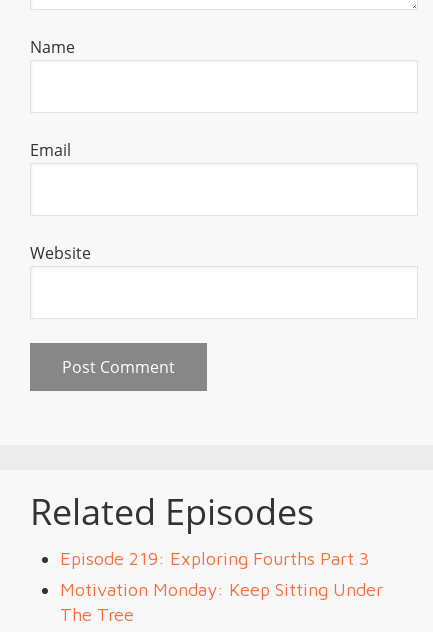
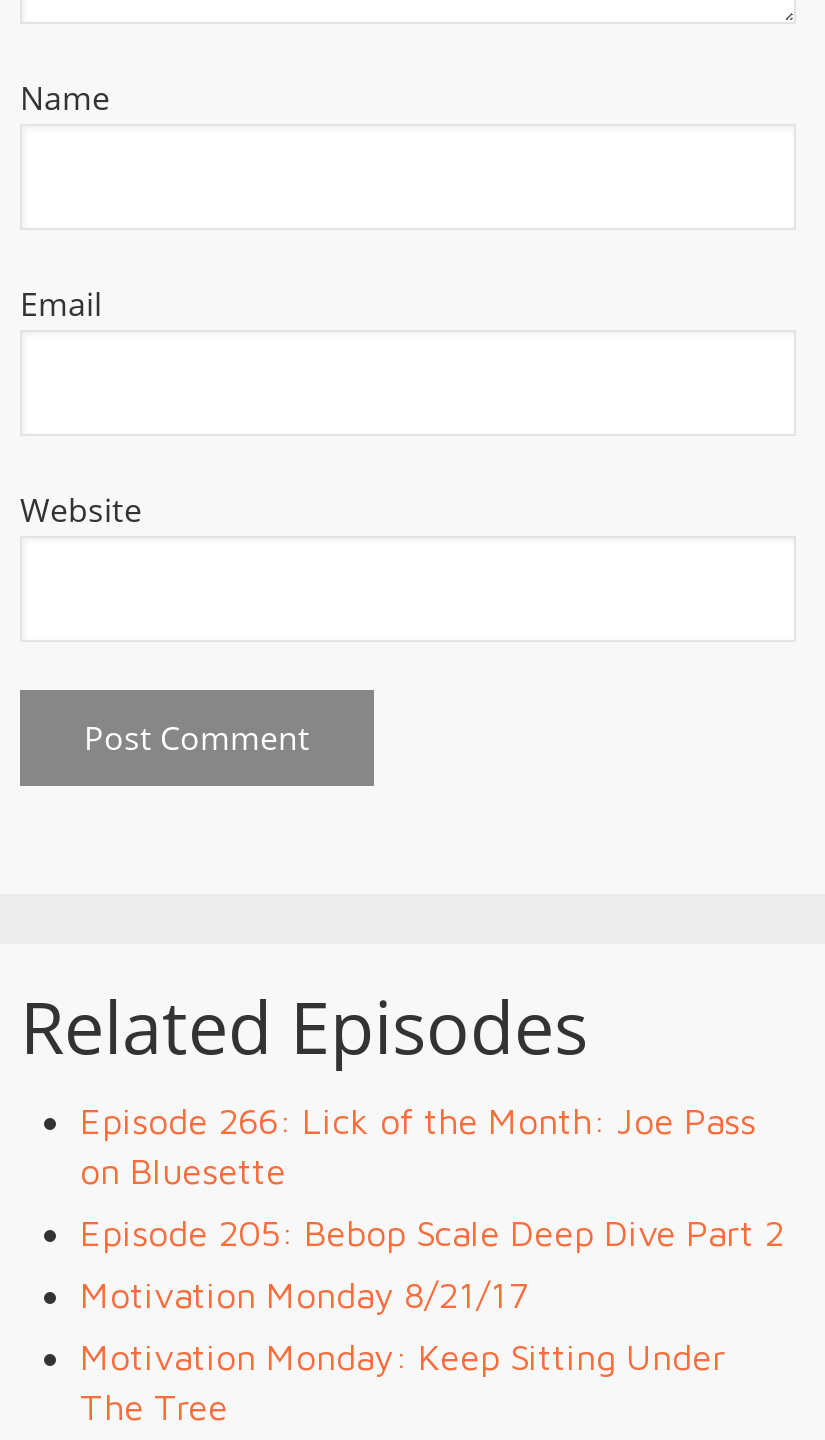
[60,548,369,569] Episode 219: Exploring Fourths Part 3 -> [80,1100,784,1316] Episode 266: Lick of the Month: Joe Pass | on Bluesette | Episode 205: Bebop Scale Deep Dive Part 2 | Motivation Monday 8/21/17

